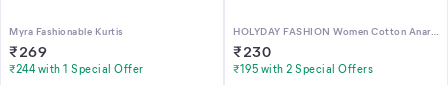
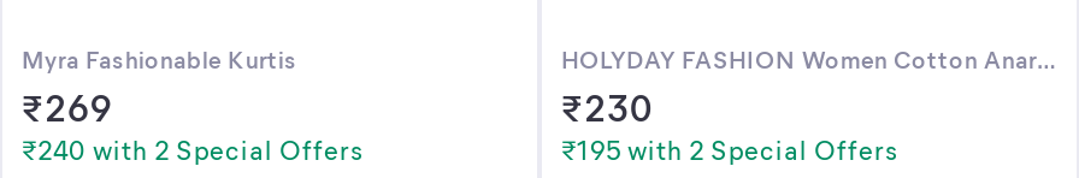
[9,61,143,76] ₹244 with 1 Special Offer -> [22,131,364,167] ₹240 with 2 Special Offers

